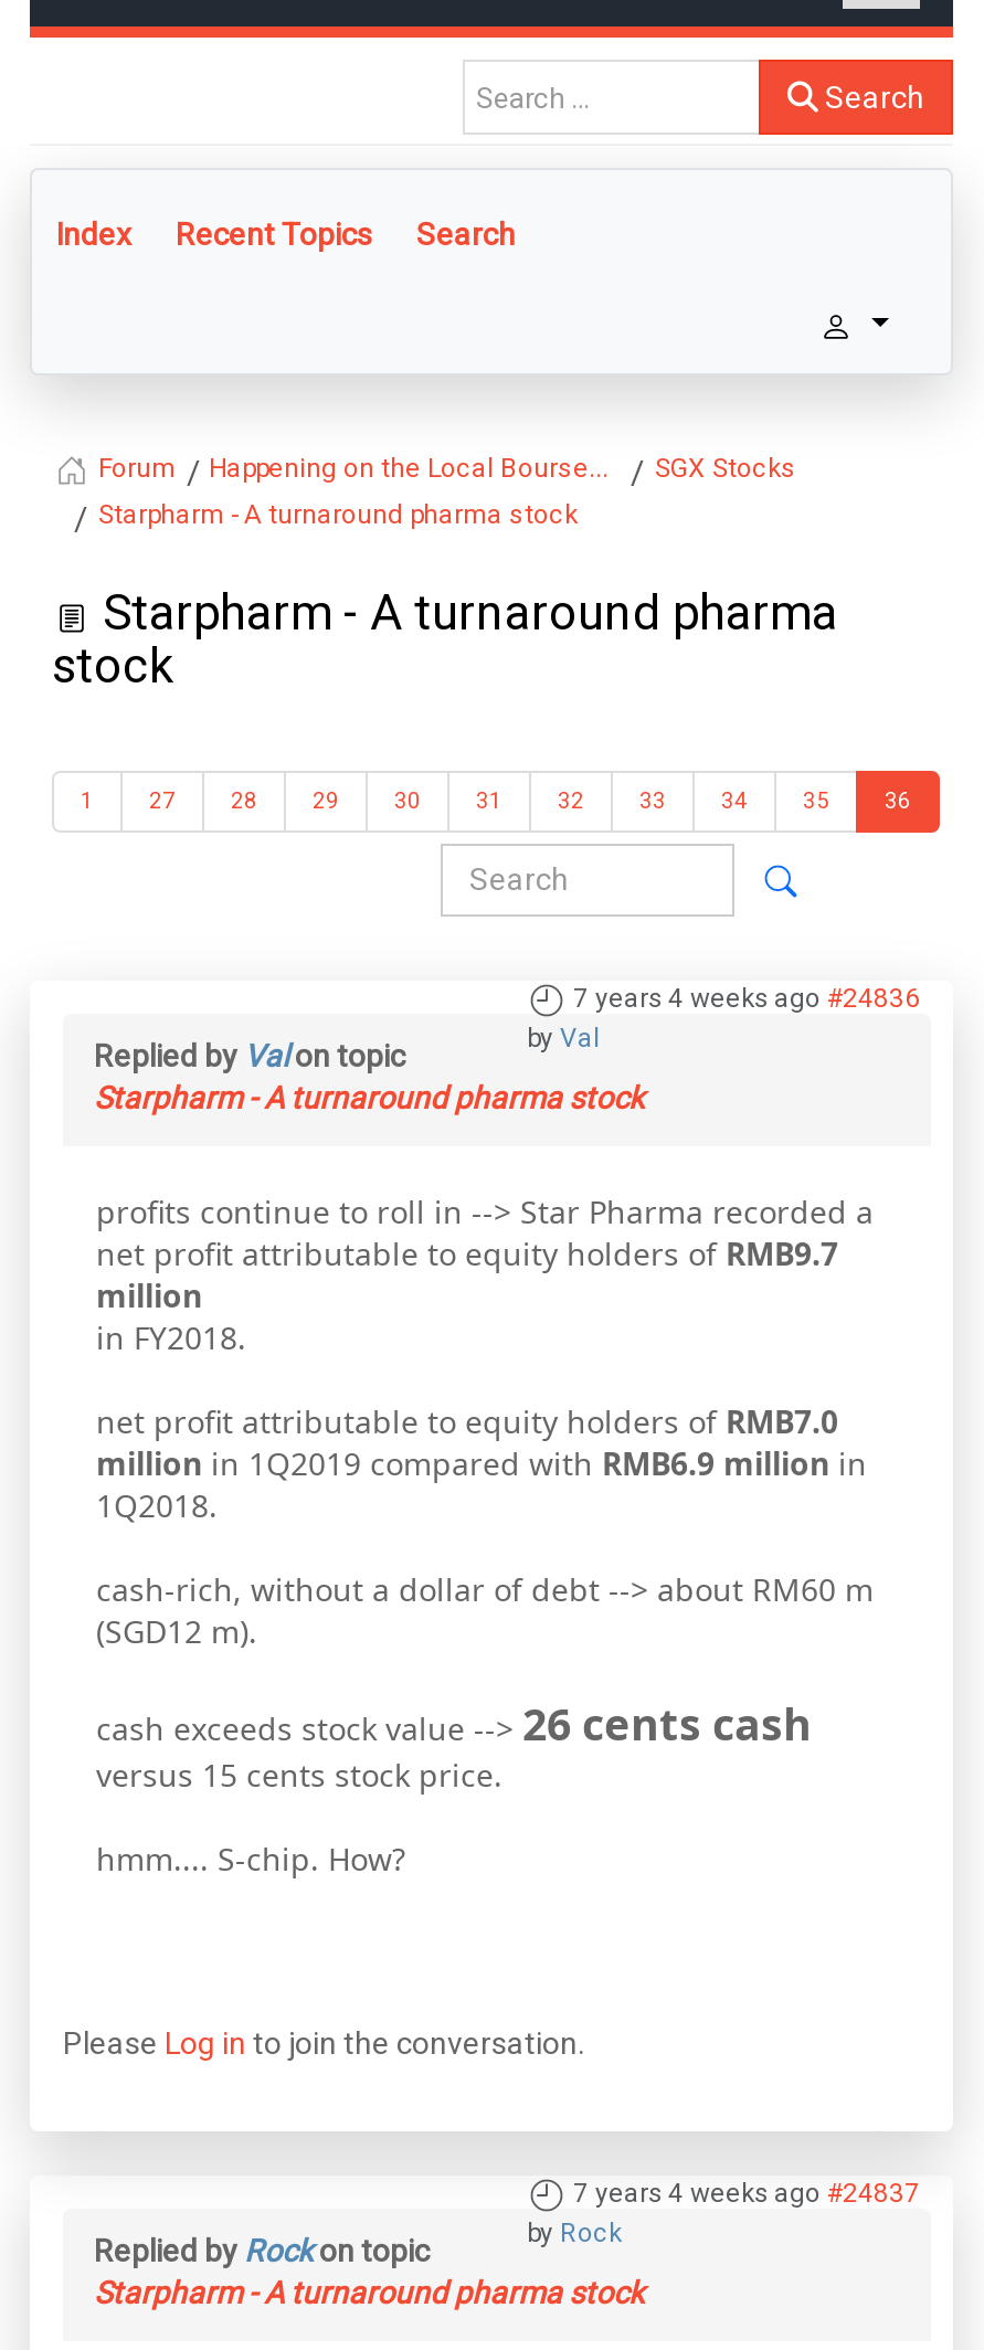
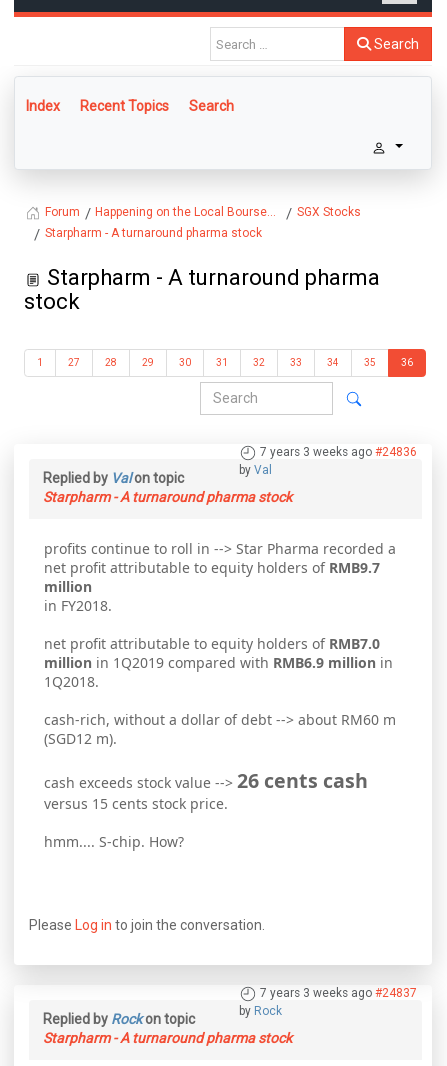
[573,984,920,1015] 7 years 4 weeks ago #24836 -> [260,445,417,459] 7 years 3 weeks ago #24836
[573,2178,920,2209] 7 years 4 weeks ago #24837 -> [260,986,417,1000] 7 years 3 weeks ago #24837

